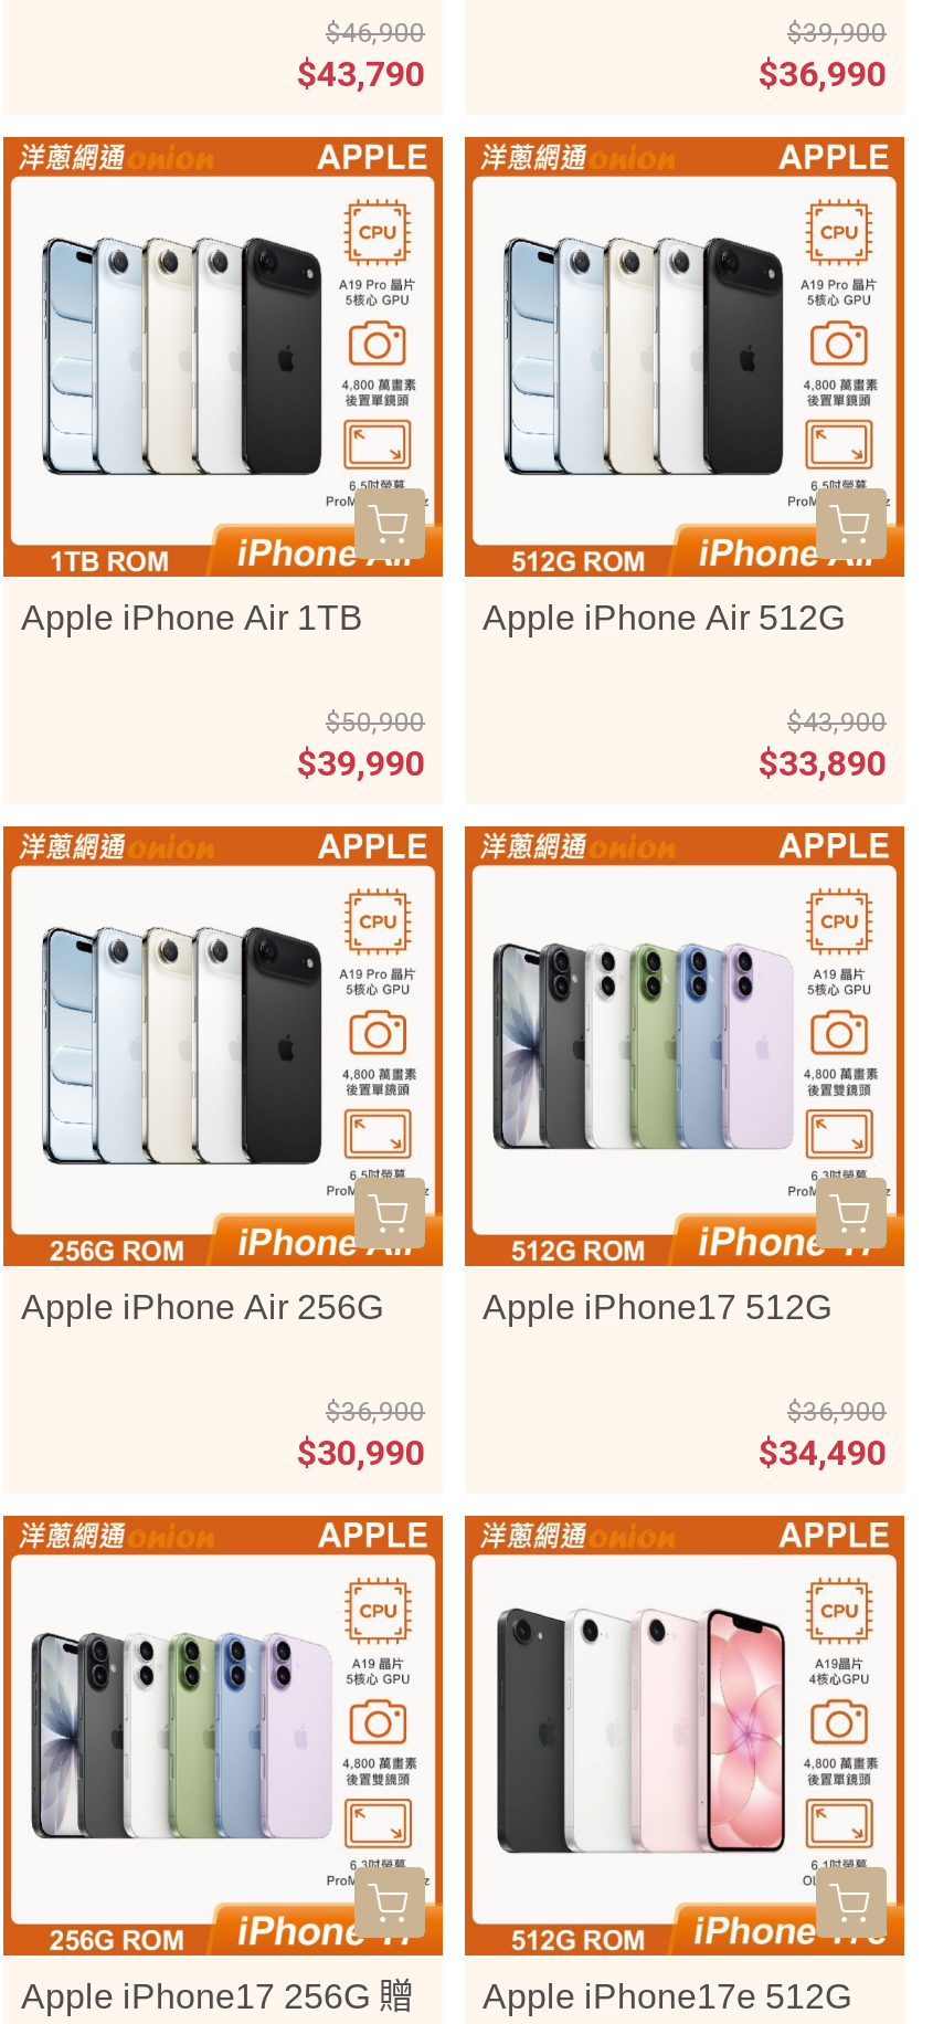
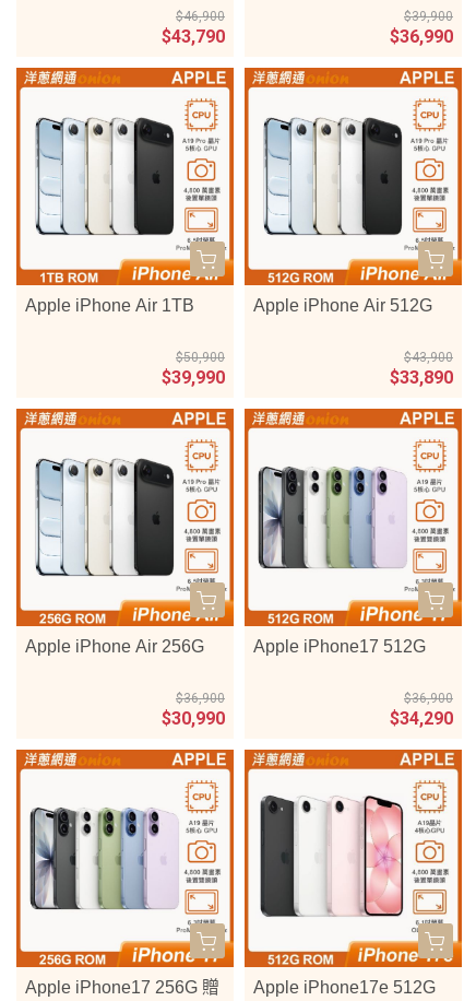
[759,1432,887,1474] $34,490 -> [390,708,453,729] $34,290

